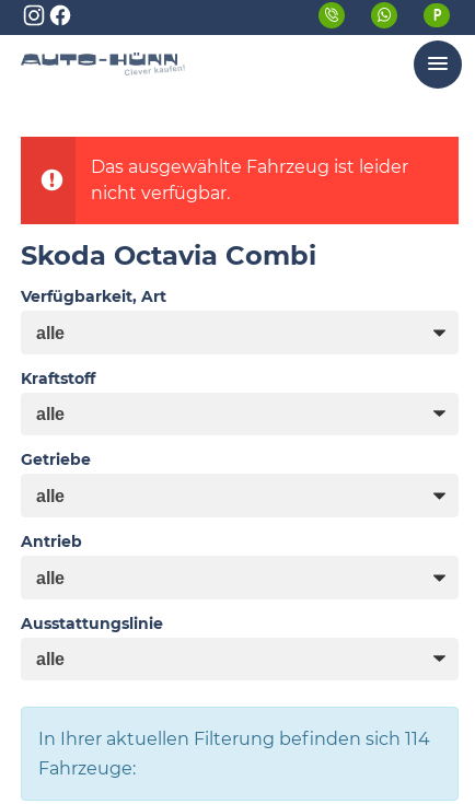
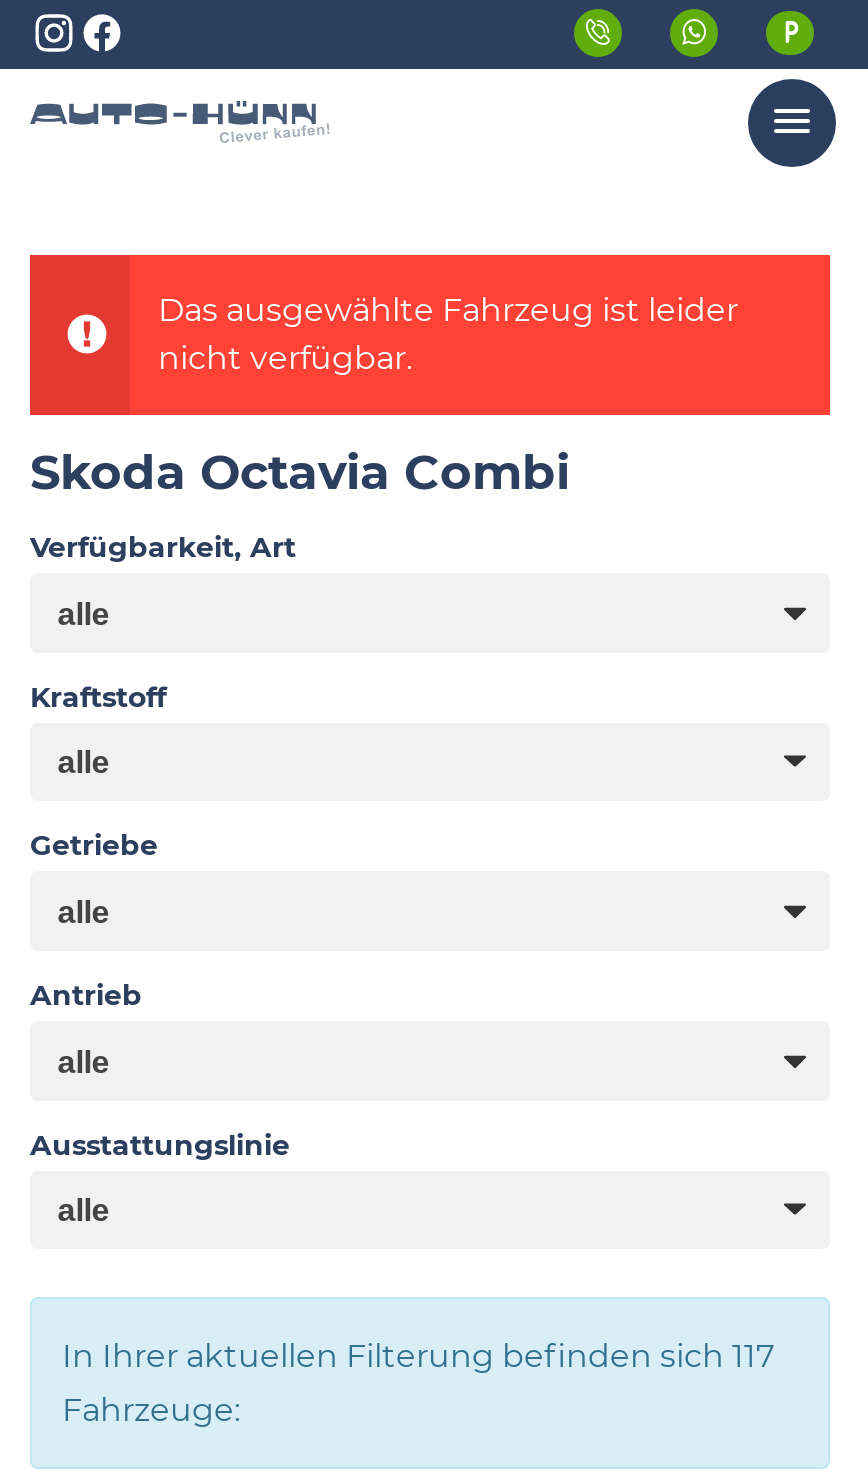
[38,729,430,750] In Ihrer aktuellen Filterung befinden sich 114 -> [62,1337,774,1375] In Ihrer aktuellen Filterung befinden sich 117

